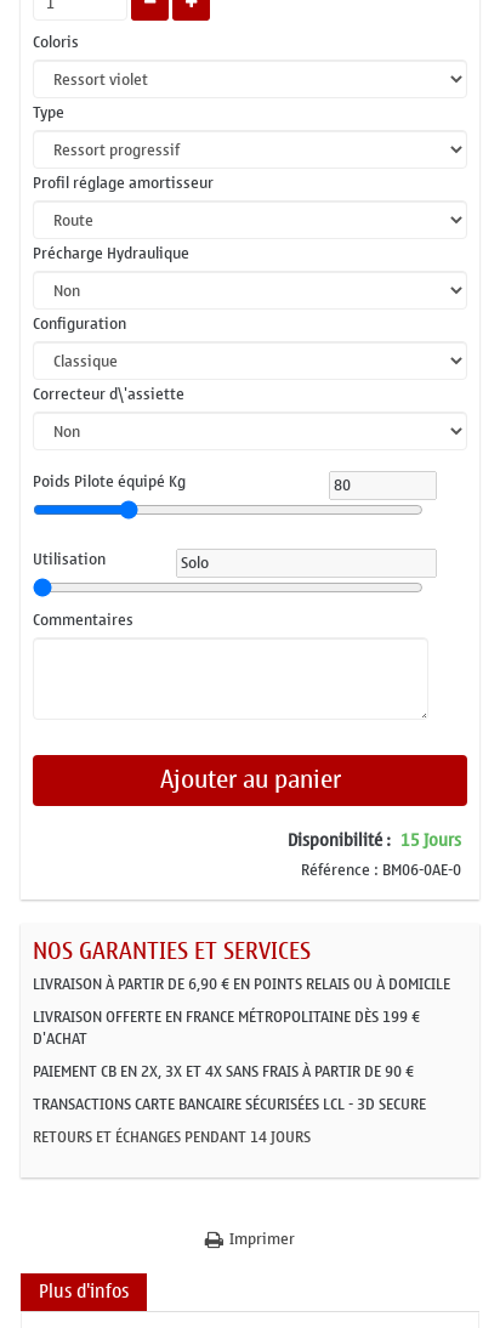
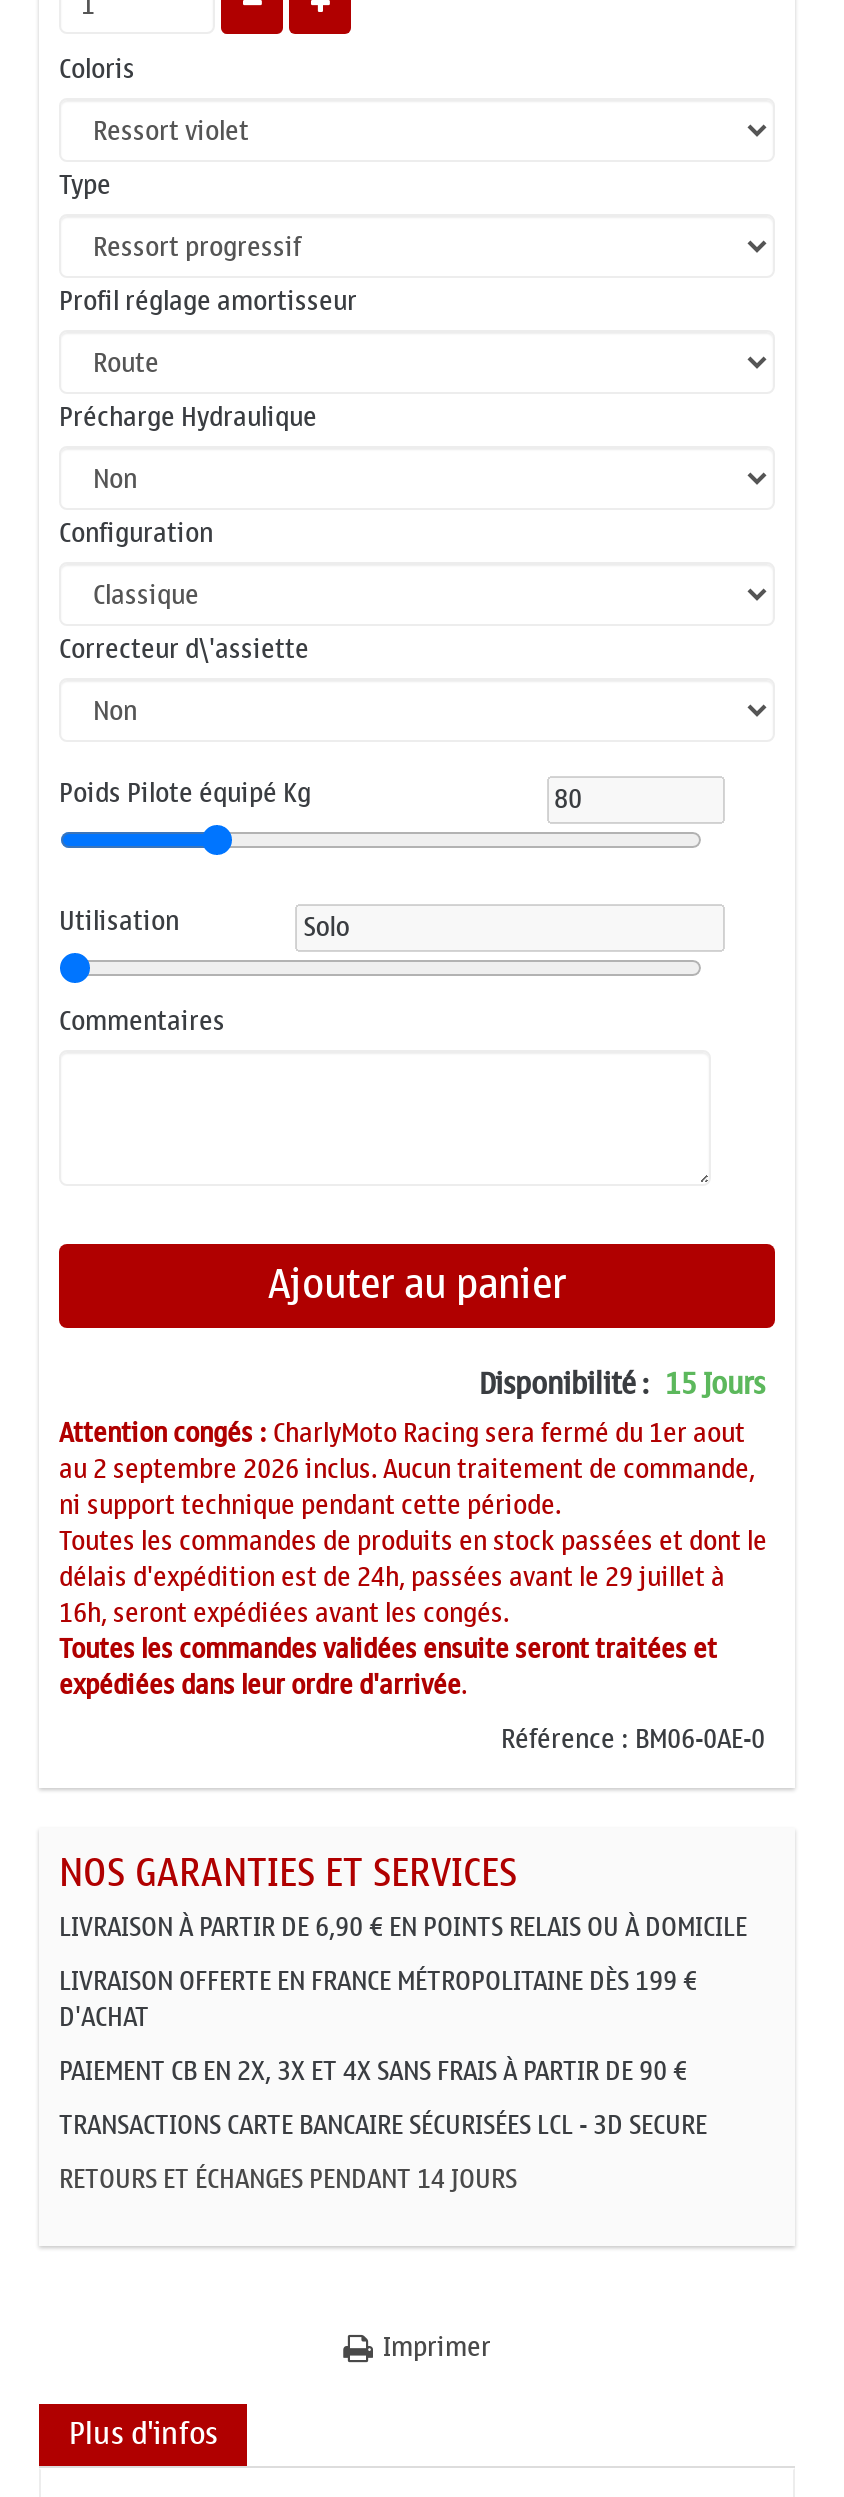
none -> [59,1410,767,1708] Attention congés : CharlyMoto Racing sera fermé du 1er aout | au 2 septembre 2026 inclus. Aucun traitement de commande, | ni support technique pendant cette période. | Toutes les commandes de produits en stock passées et dont le | délais d'expédition est de 24h, passées avant le 29 juillet à | 16h, seront expédiées avant les congés. | Toutes les commandes validées ensuite seront traitées et | expédiées dans leur ordre d'arrivée.

